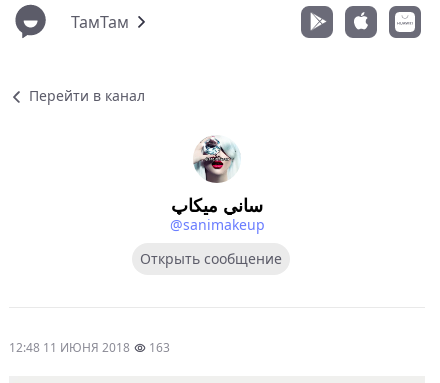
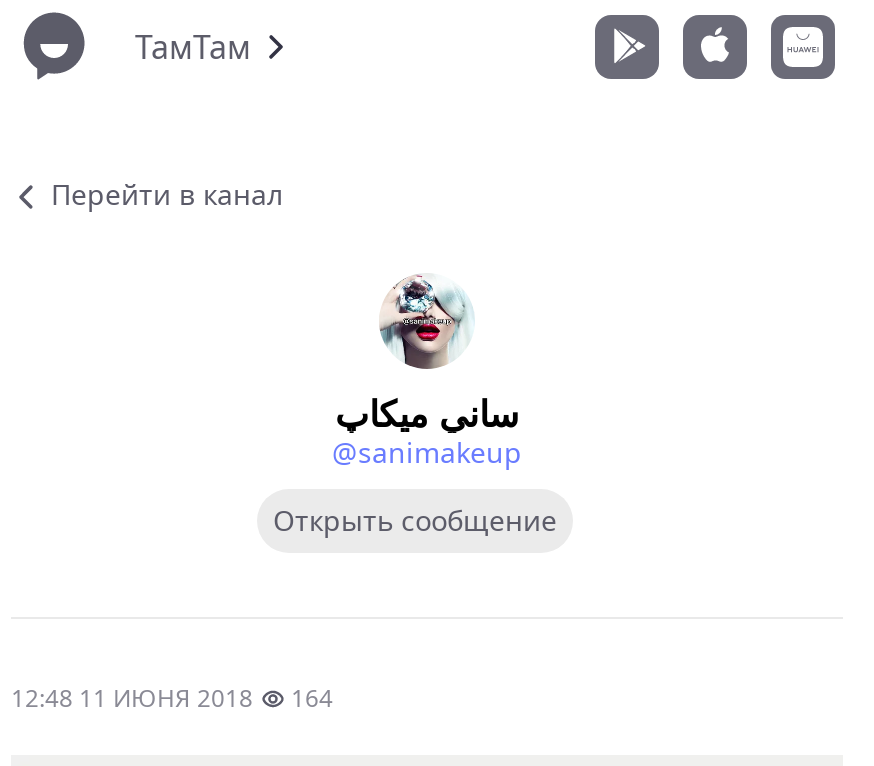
[9,339,170,356] 12:48 11 ИЮНЯ 2018 163 -> [11,681,333,715] 12:48 11 ИЮНЯ 2018 164

